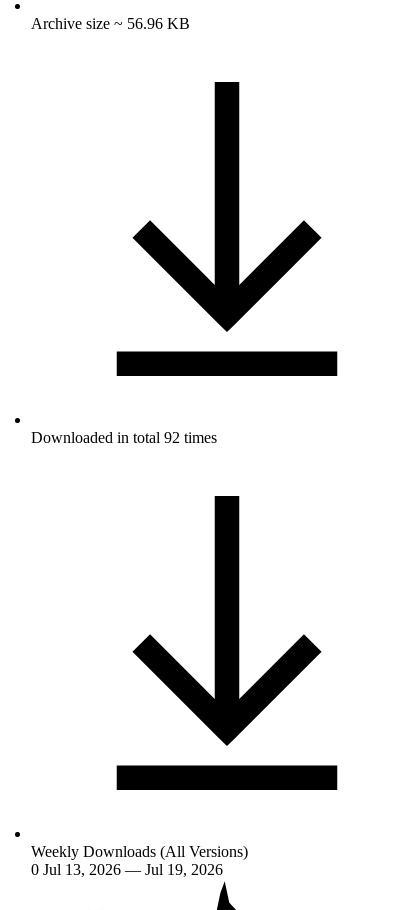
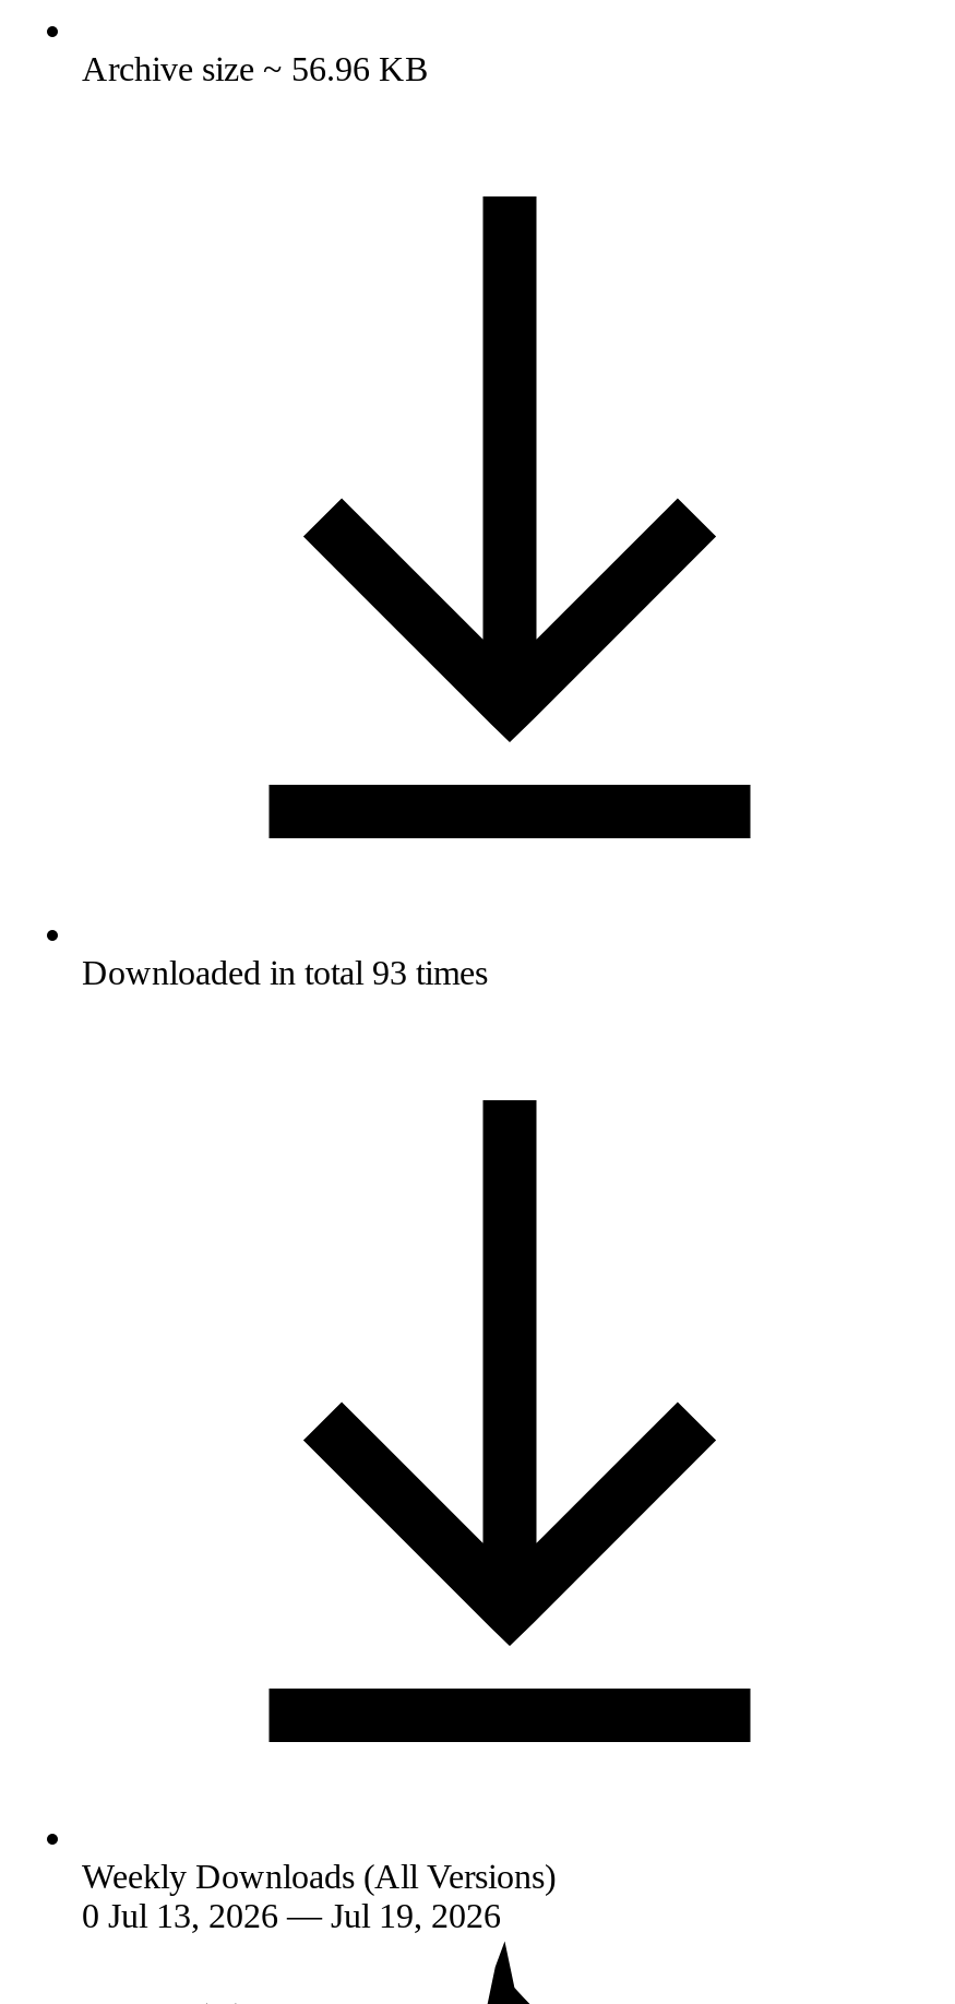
[31,429,217,446] Downloaded in total 92 times -> [82,954,488,991] Downloaded in total 93 times

